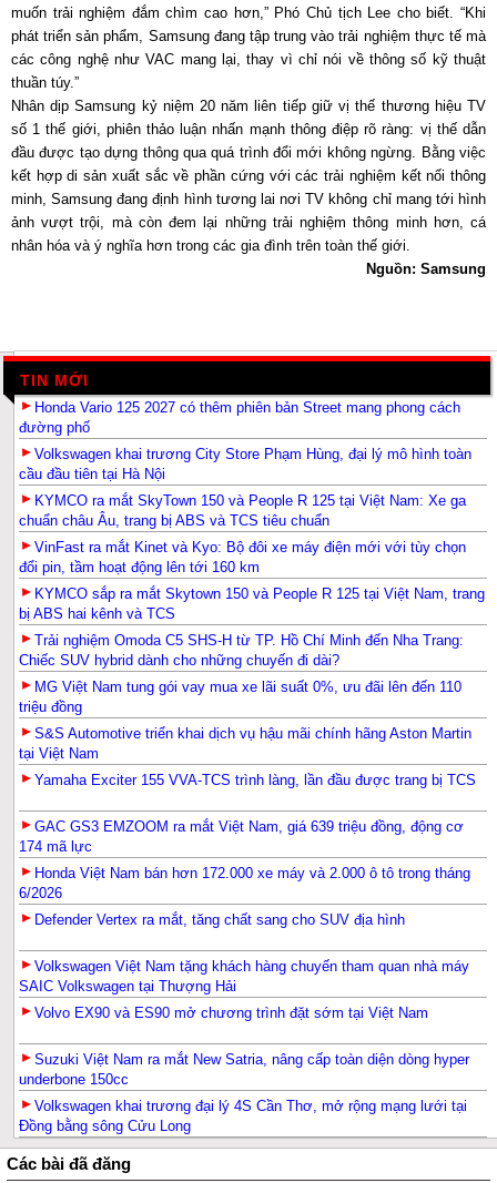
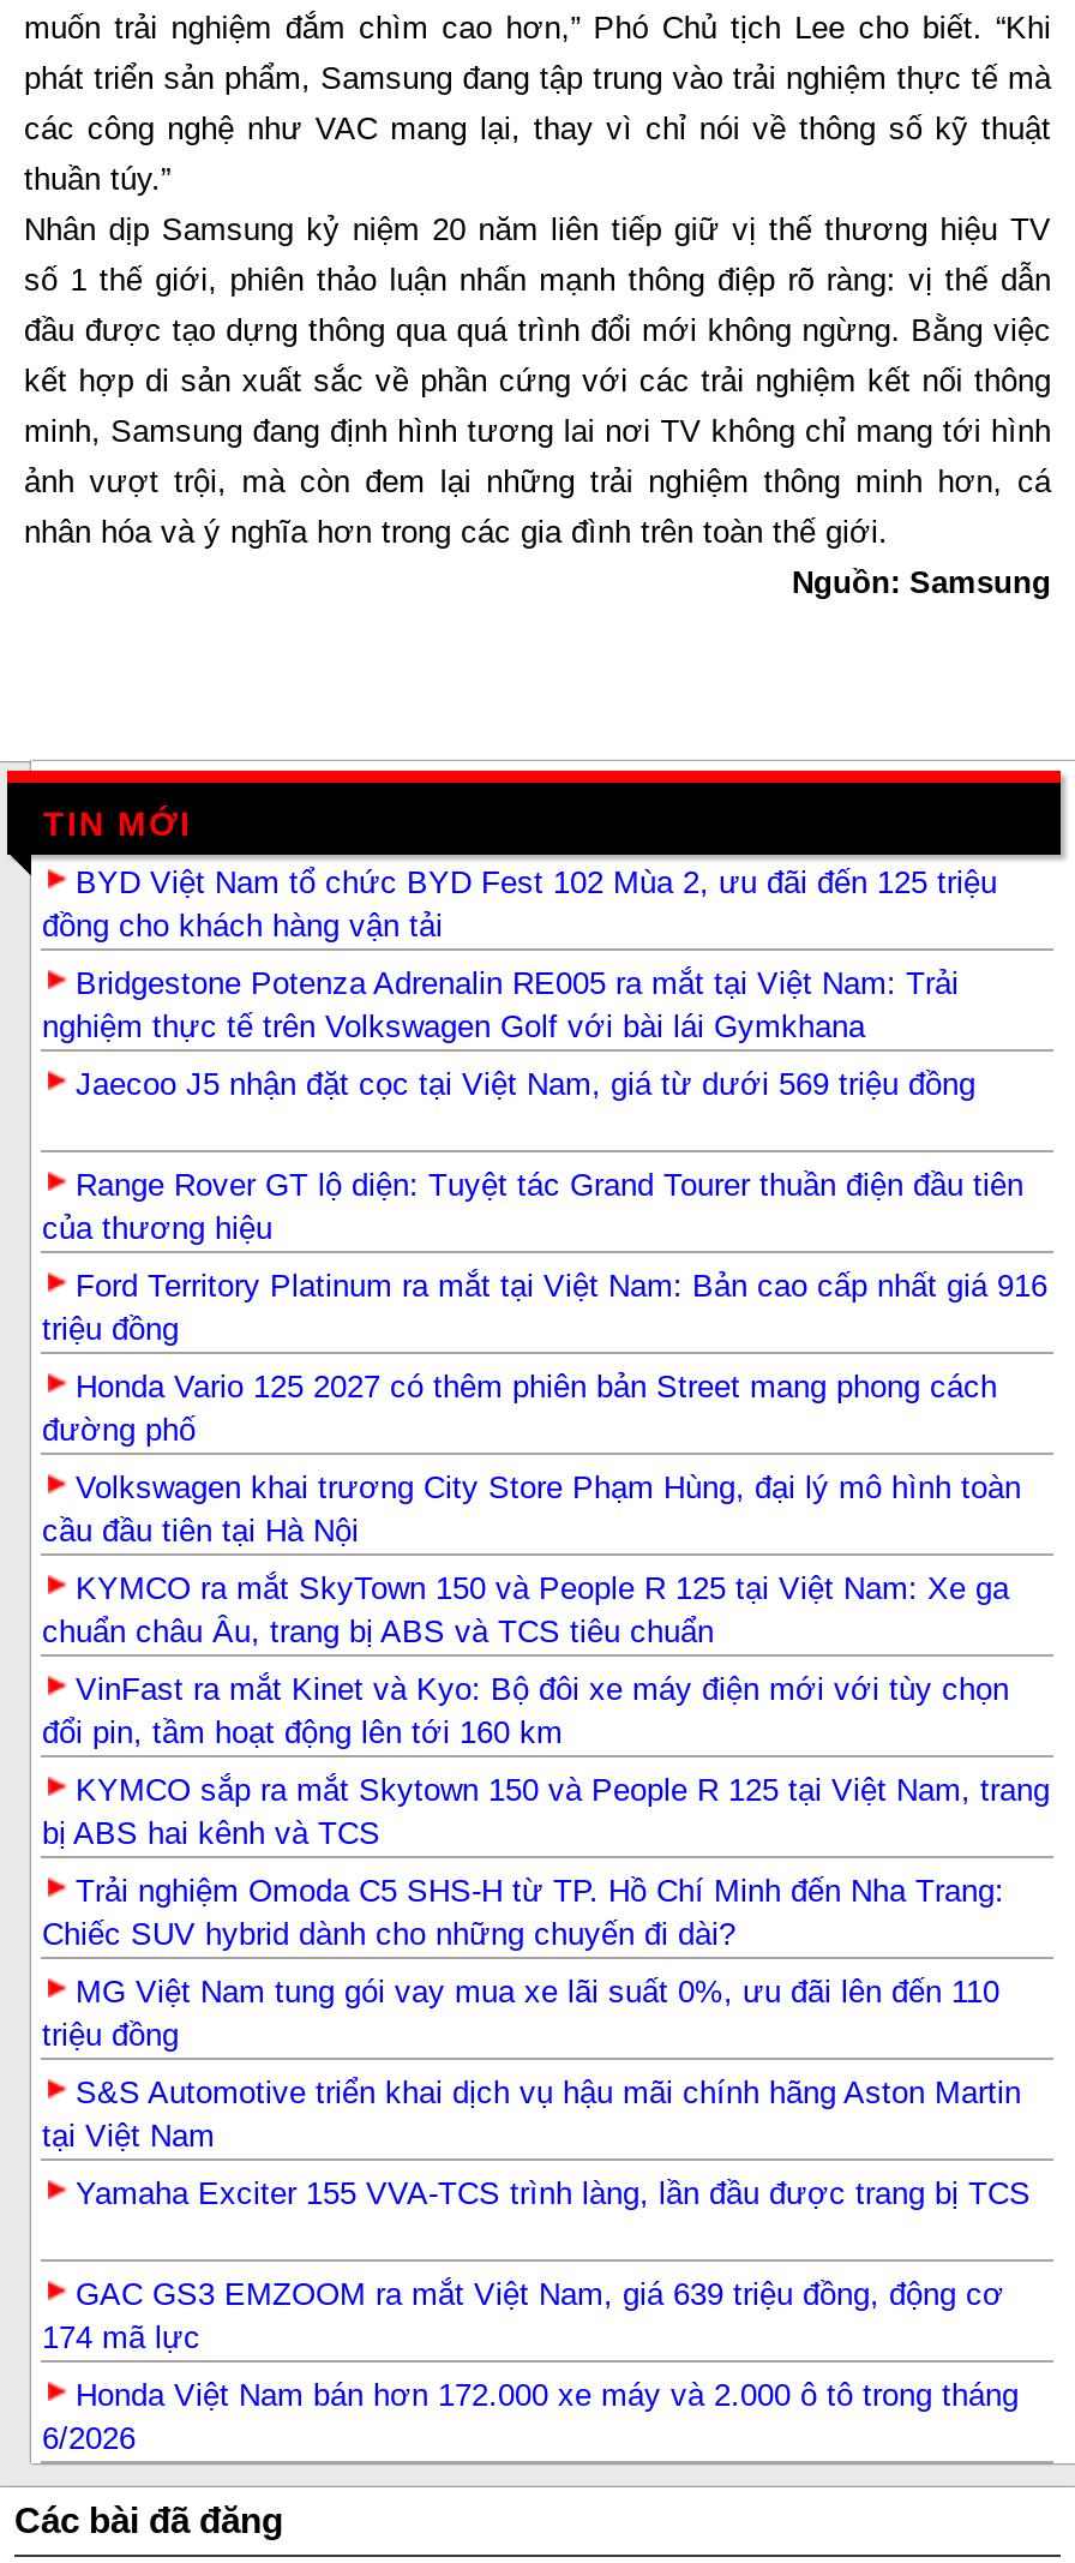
none -> [42,864,1047,1346] BYD Việt Nam tổ chức BYD Fest 102 Mùa 2, ưu đãi đến 125 triệu | đồng cho khách hàng vận tải | Bridgestone Potenza Adrenalin RE005 ra mắt tại Việt Nam: Trải | nghiệm thực tế trên Volkswagen Golf với bài lái Gymkhana | Jaecoo J5 nhận đặt cọc tại Việt Nam, giá từ dưới 569 triệu đồng | Range Rover GT lộ diện: Tuyệt tác Grand Tourer thuần điện đầu tiên | của thương hiệu | Ford Territory Platinum ra mắt tại Việt Nam: Bản cao cấp nhất giá 916 | triệu đồng
moved [19,399,485,901] -> [42,1368,1050,2456]: Honda Vario 125 2027 có thêm phiên bản Street mang phong cách | đường phố | Volkswagen khai trương City Store Phạm Hùng, đại lý mô hình toàn | ... | Honda Việt Nam bán hơn 172.000 xe máy và 2.000 ô tô trong tháng | 6/2026
[19,911,470,1134] Defender Vertex ra mắt, tăng chất sang cho SUV địa hình | Volkswagen Việt Nam tặng khách hàng chuyến tham quan nhà máy | SAIC Volkswagen tại Thượng Hải | Volvo EX90 và ES90 mở chương trình đặt sớm tại Việt Nam | Suzuki Việt Nam ra mắt New Satria, nâng cấp toàn diện dòng hyper | underbone 150cc | Volkswagen khai trương đại lý 4S Cần Thơ, mở rộng mạng lưới tại | Đồng bằng sông Cửu Long -> none

